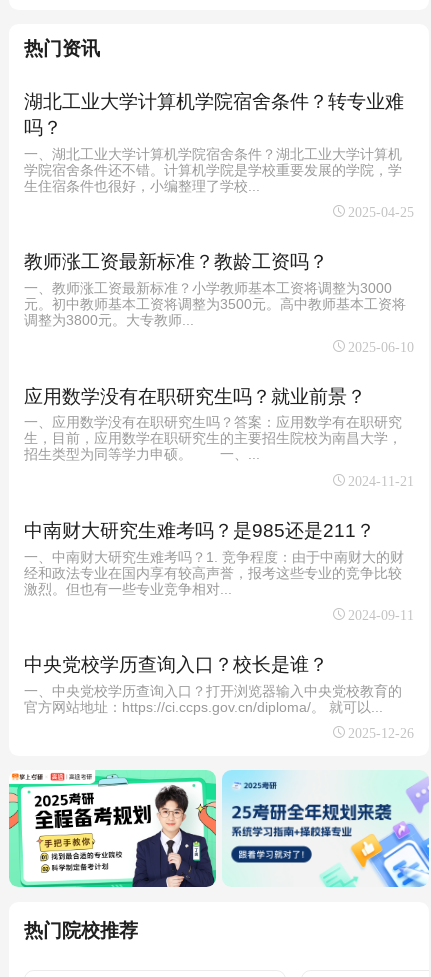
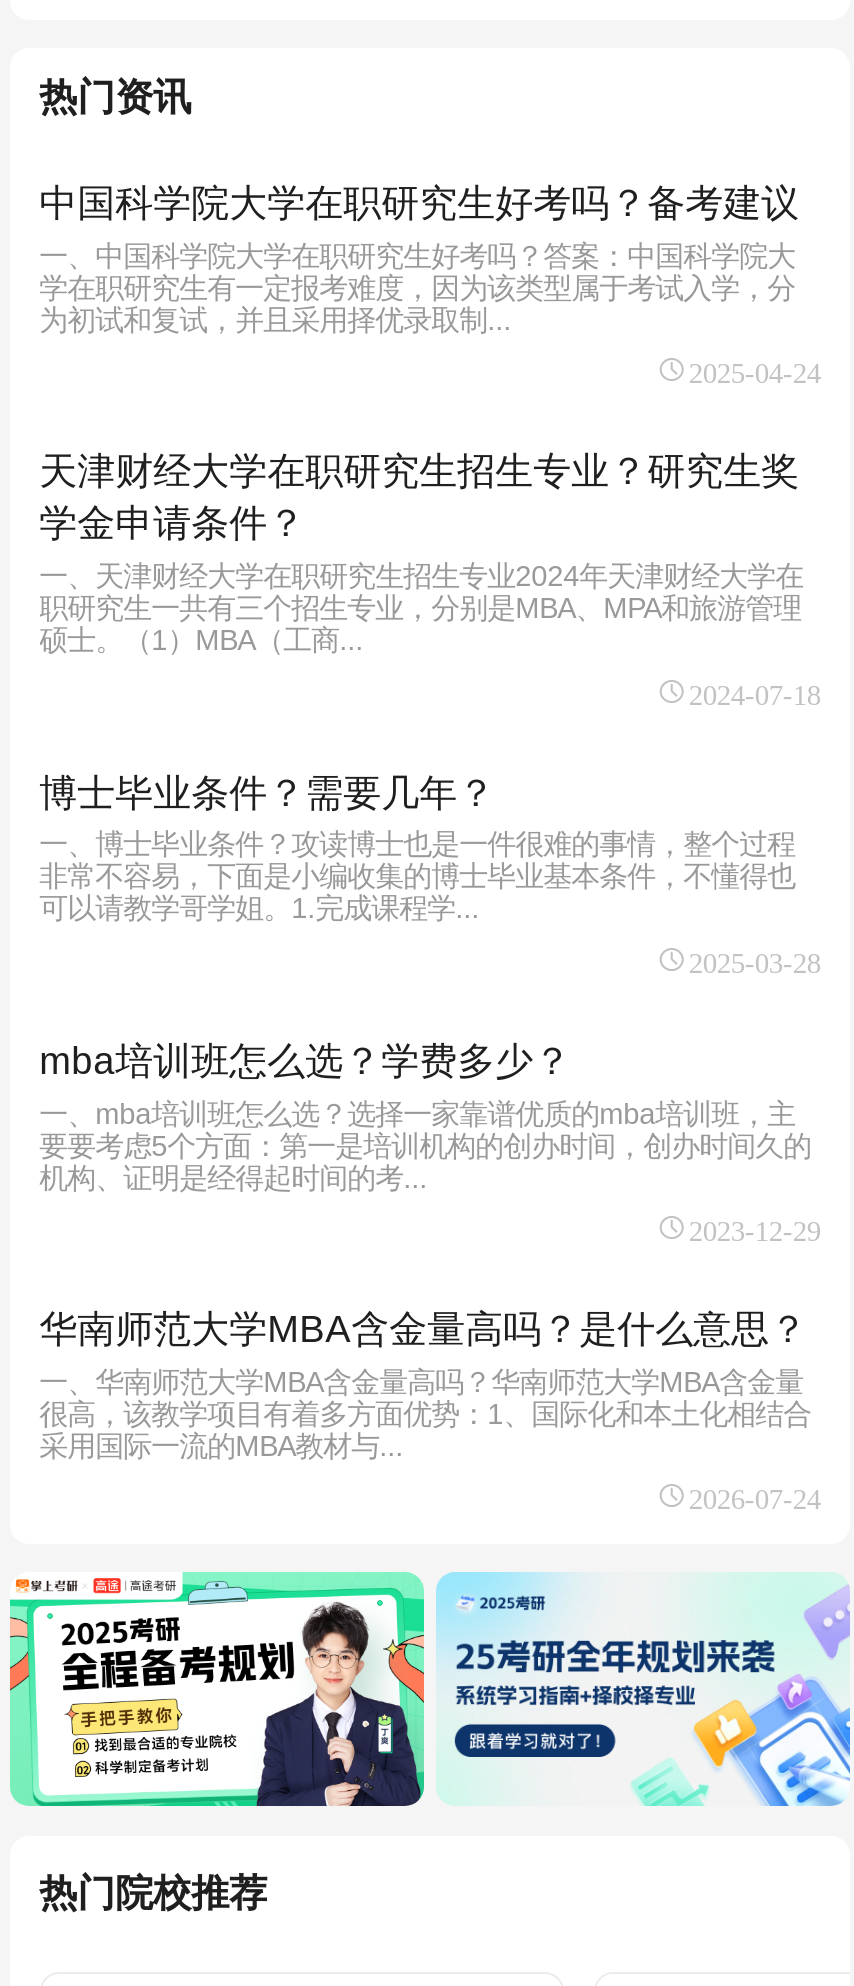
[24,91,404,194] 湖北工业大学计算机学院宿舍条件？转专业难 | 吗？ | 一、湖北工业大学计算机学院宿舍条件？湖北工业大学计算机 | 学院宿舍条件还不错。计算机学院是学校重要发展的学院，学 | 生住宿条件也很好，小编整理了学校... -> [39,182,799,336] 中国科学院大学在职研究生好考吗？备考建议 | 一、中国科学院大学在职研究生好考吗？答案：中国科学院大 | 学在职研究生有一定报考难度，因为该类型属于考试入学，分 | 为初试和复试，并且采用择优录取制...
[348,205,414,220] 2025-04-25 -> [689,357,821,387] 2025-04-24
[24,251,406,328] 教师涨工资最新标准？教龄工资吗？ | 一、教师涨工资最新标准？小学教师基本工资将调整为3000 | 元。初中教师基本工资将调整为3500元。高中教师基本工资将 | 调整为3800元。大专教师... -> [39,451,803,656] 天津财经大学在职研究生招生专业？研究生奖 | 学金申请条件？ | 一、天津财经大学在职研究生招生专业2024年天津财经大学在 | 职研究生一共有三个招生专业，分别是MBA、MPA和旅游管理 | 硕士。（1）MBA（工商...
[348,339,414,354] 2025-06-10 -> [689,678,821,708] 2024-07-18
[24,385,402,462] 应用数学没有在职研究生吗？就业前景？ | 一、应用数学没有在职研究生吗？答案：应用数学有在职研究 | 生，目前，应用数学在职研究生的主要招生院校为南昌大学， | 招生类型为同等学力申硕。 一、... -> [39,771,795,925] 博士毕业条件？需要几年？ | 一、博士毕业条件？攻读博士也是一件很难的事情，整个过程 | 非常不容易，下面是小编收集的博士毕业基本条件，不懂得也 | 可以请教学哥学姐。1.完成课程学...
[348,473,414,488] 2024-11-21 -> [689,946,821,976] 2025-03-28
[24,520,404,596] 中南财大研究生难考吗？是985还是211？ | 一、中南财大研究生难考吗？1. 竞争程度：由于中南财大的财 | 经和政法专业在国内享有较高声誉，报考这些专业的竞争比较 | 激烈。但也有一些专业竞争相对... -> [39,1040,811,1193] mba培训班怎么选？学费多少？ | 一、mba培训班怎么选？选择一家靠谱优质的mba培训班，主 | 要要考虑5个方面：第一是培训机构的创办时间，创办时间久的 | 机构、证明是经得起时间的考...
[348,607,414,622] 2024-09-11 -> [689,1215,821,1245] 2023-12-29
[24,654,402,715] 中央党校学历查询入口？校长是谁？ | 一、中央党校学历查询入口？打开浏览器输入中央党校教育的 | 官方网站地址：https://ci.ccps.gov.cn/diploma/。 就可以... -> [39,1308,811,1462] 华南师范大学MBA含金量高吗？是什么意思？ | 一、华南师范大学MBA含金量高吗？华南师范大学MBA含金量 | 很高，该教学项目有着多方面优势：1、国际化和本土化相结合 | 采用国际一流的MBA教材与...
[348,726,414,741] 2025-12-26 -> [689,1483,821,1513] 2026-07-24

